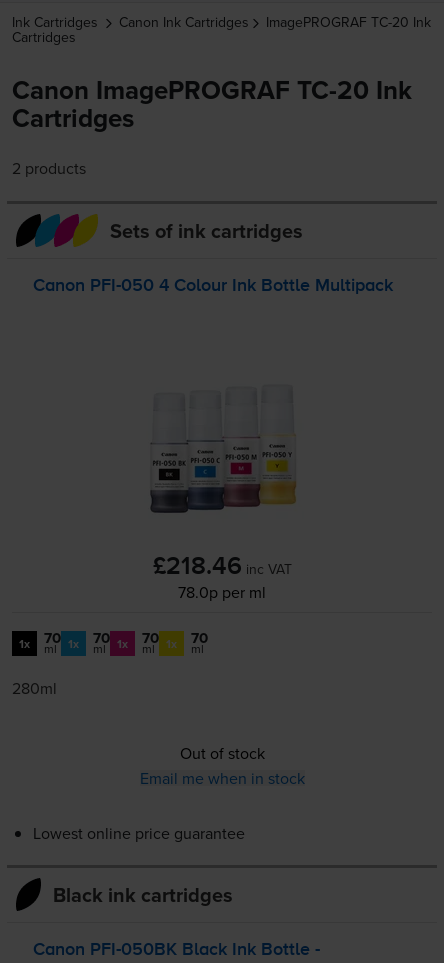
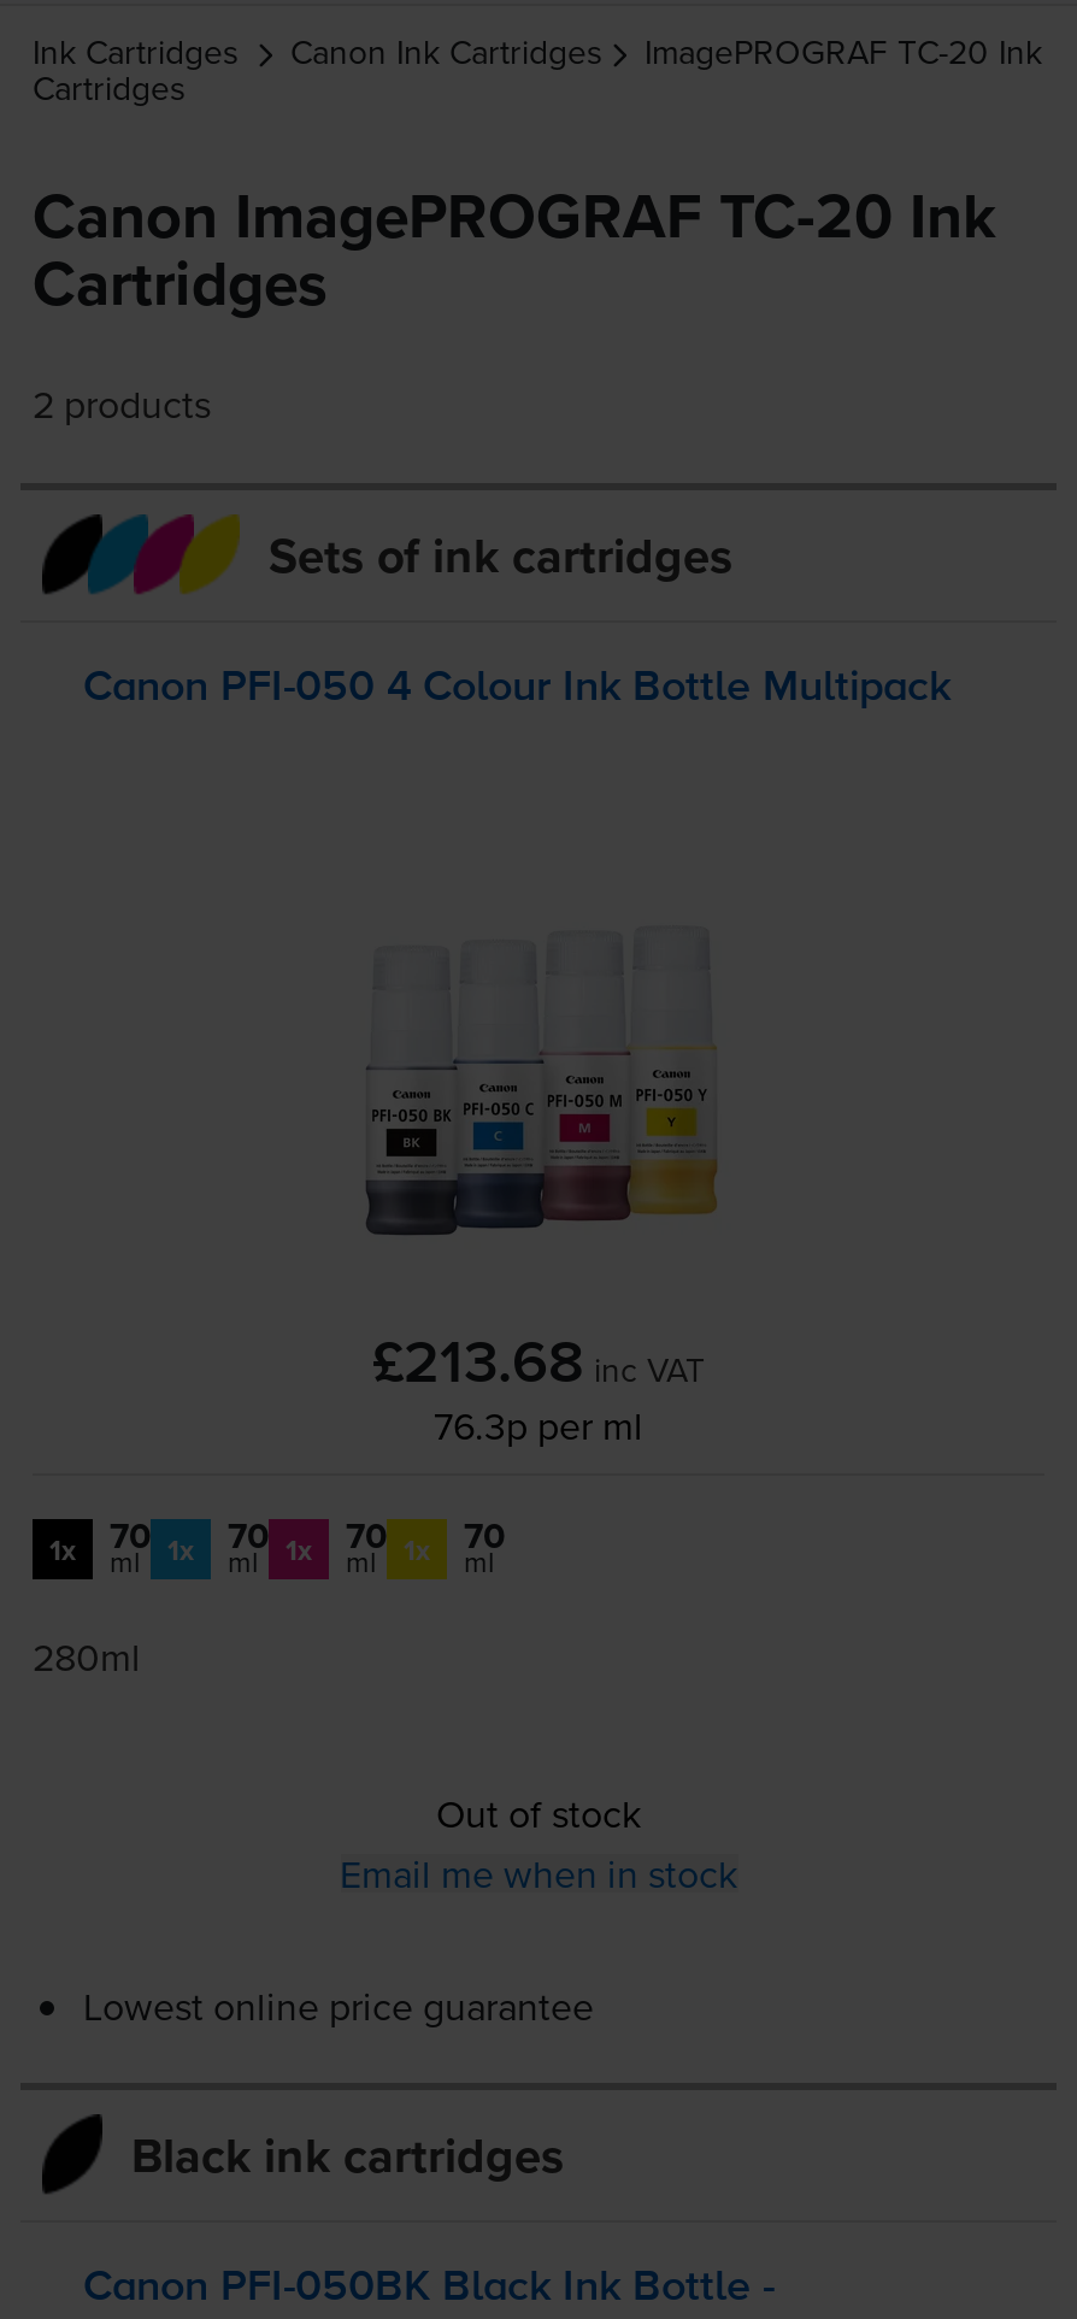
[152,555,291,580] £218.46 inc VAT -> [372,1336,705,1396] £213.68 inc VAT
[178,581,266,603] 78.0p per ml -> [434,1399,643,1452] 76.3p per ml

